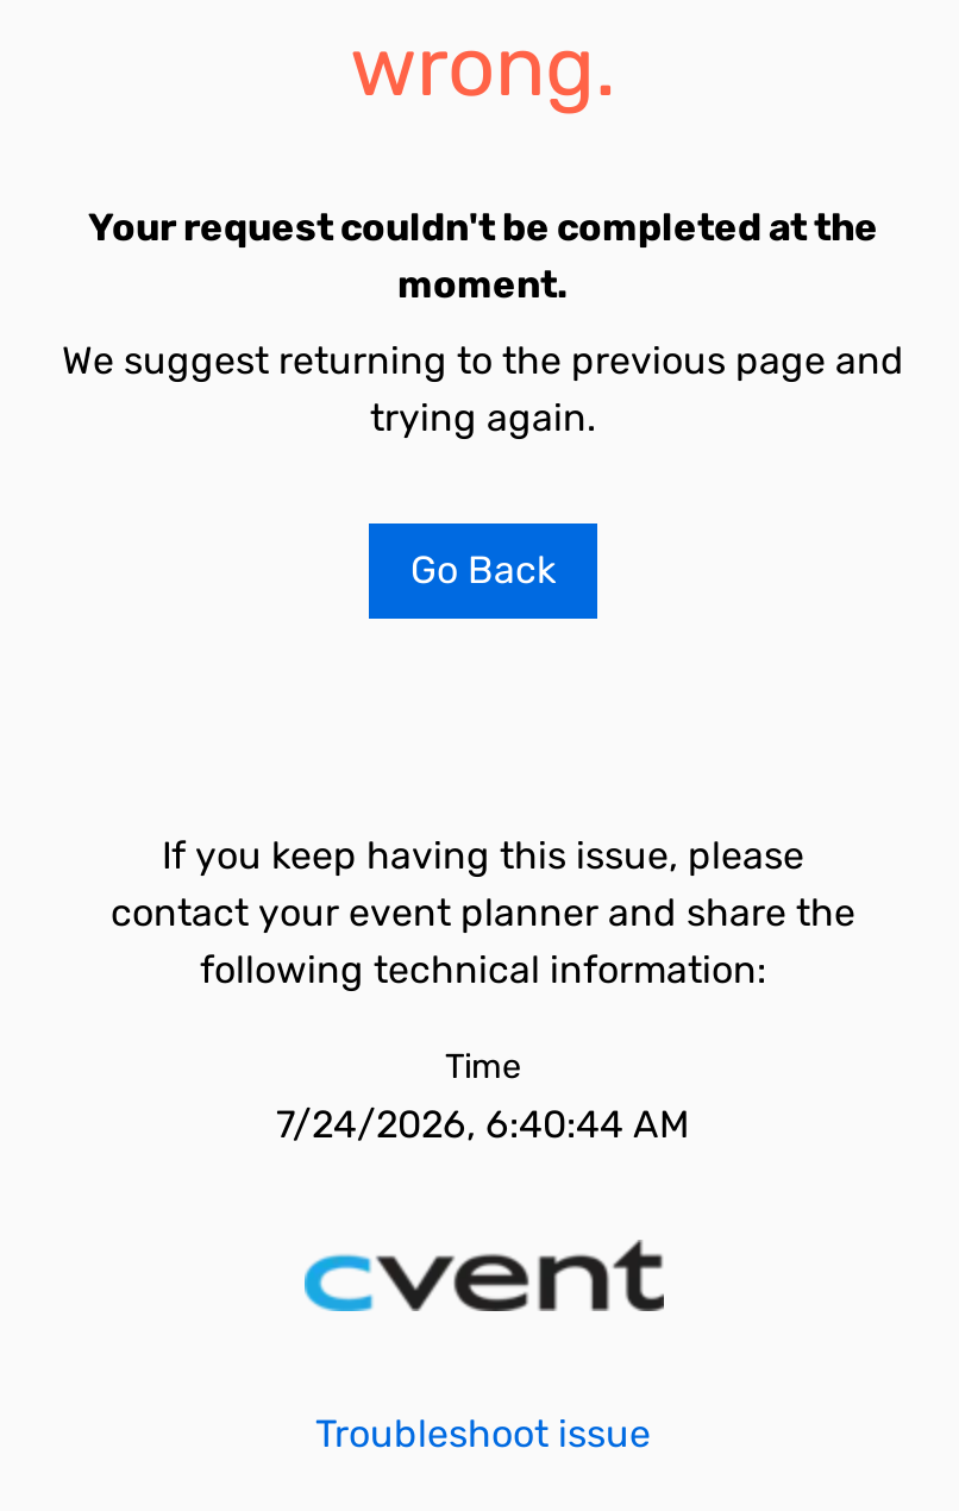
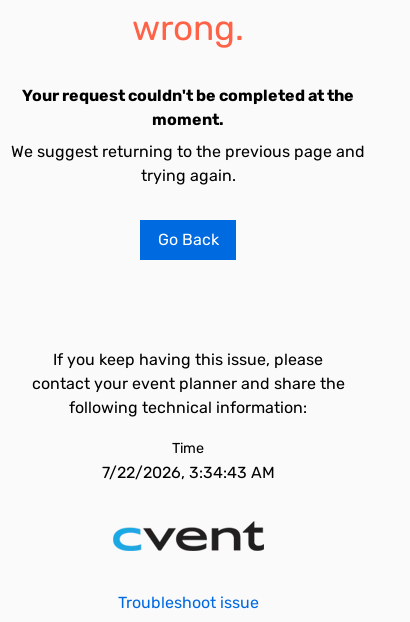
[276,1102,690,1147] 7/24/2026, 6:40:44 AM -> [101,463,274,482] 7/22/2026, 3:34:43 AM

